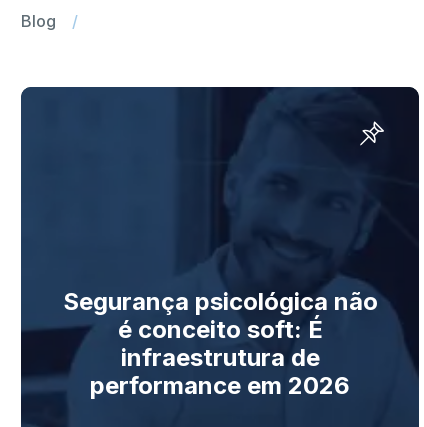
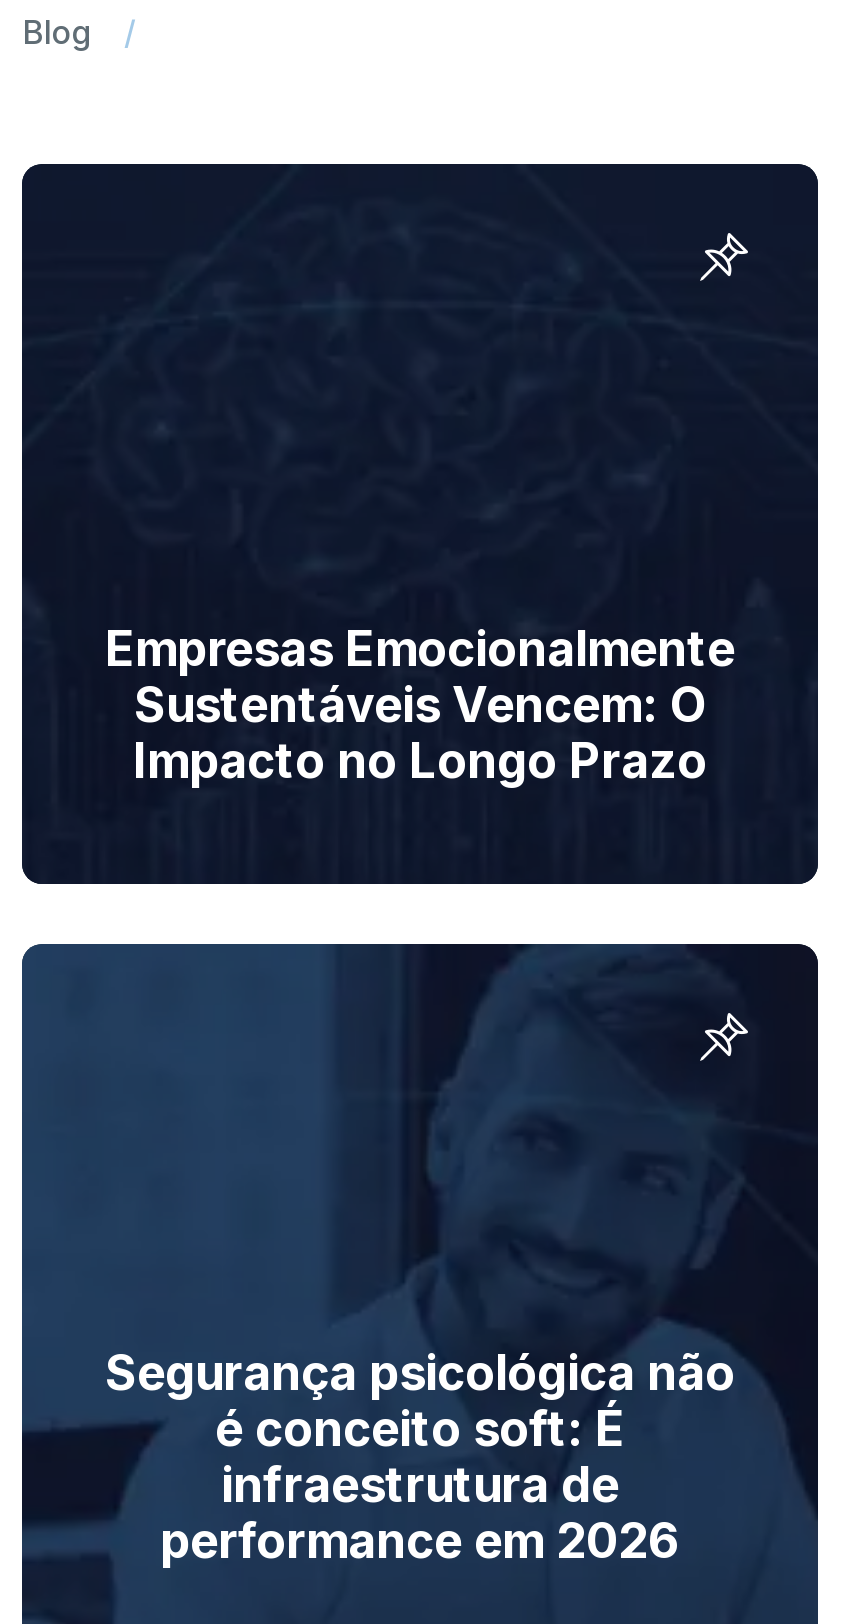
none -> [22,164,818,886] [image] | Empresas Emocionalmente | Sustentáveis Vencem: O | Impacto no Longo Prazo

